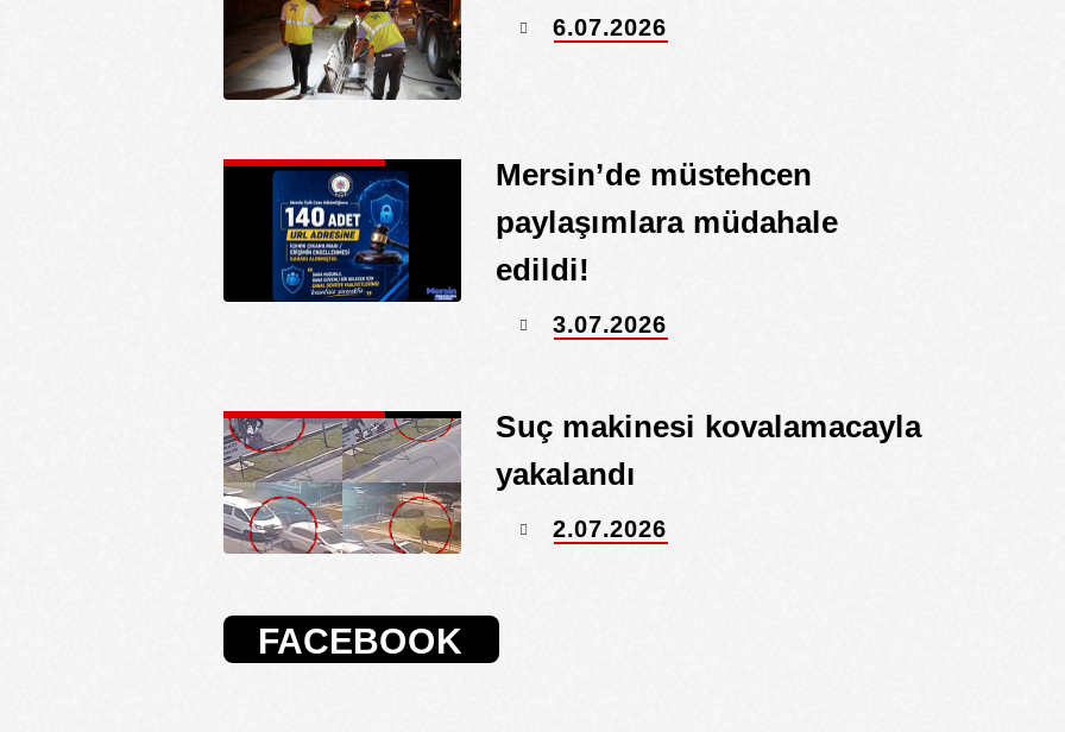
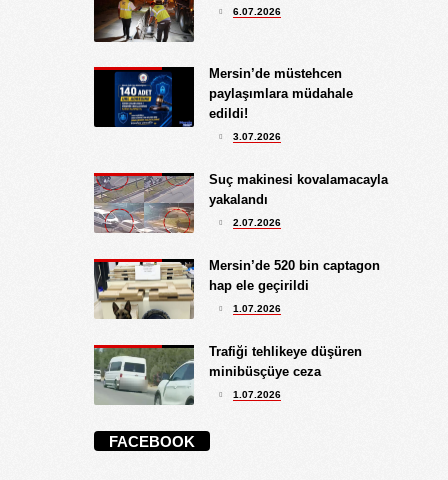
none -> [93,258,379,400] [image] | Mersin’de 520 bin captagon | hap ele geçirildi | 1.07.2026 | Trafiği tehlikeye düşüren | minibüsçüye ceza | 1.07.2026
none -> [94,348,195,406] [image]

